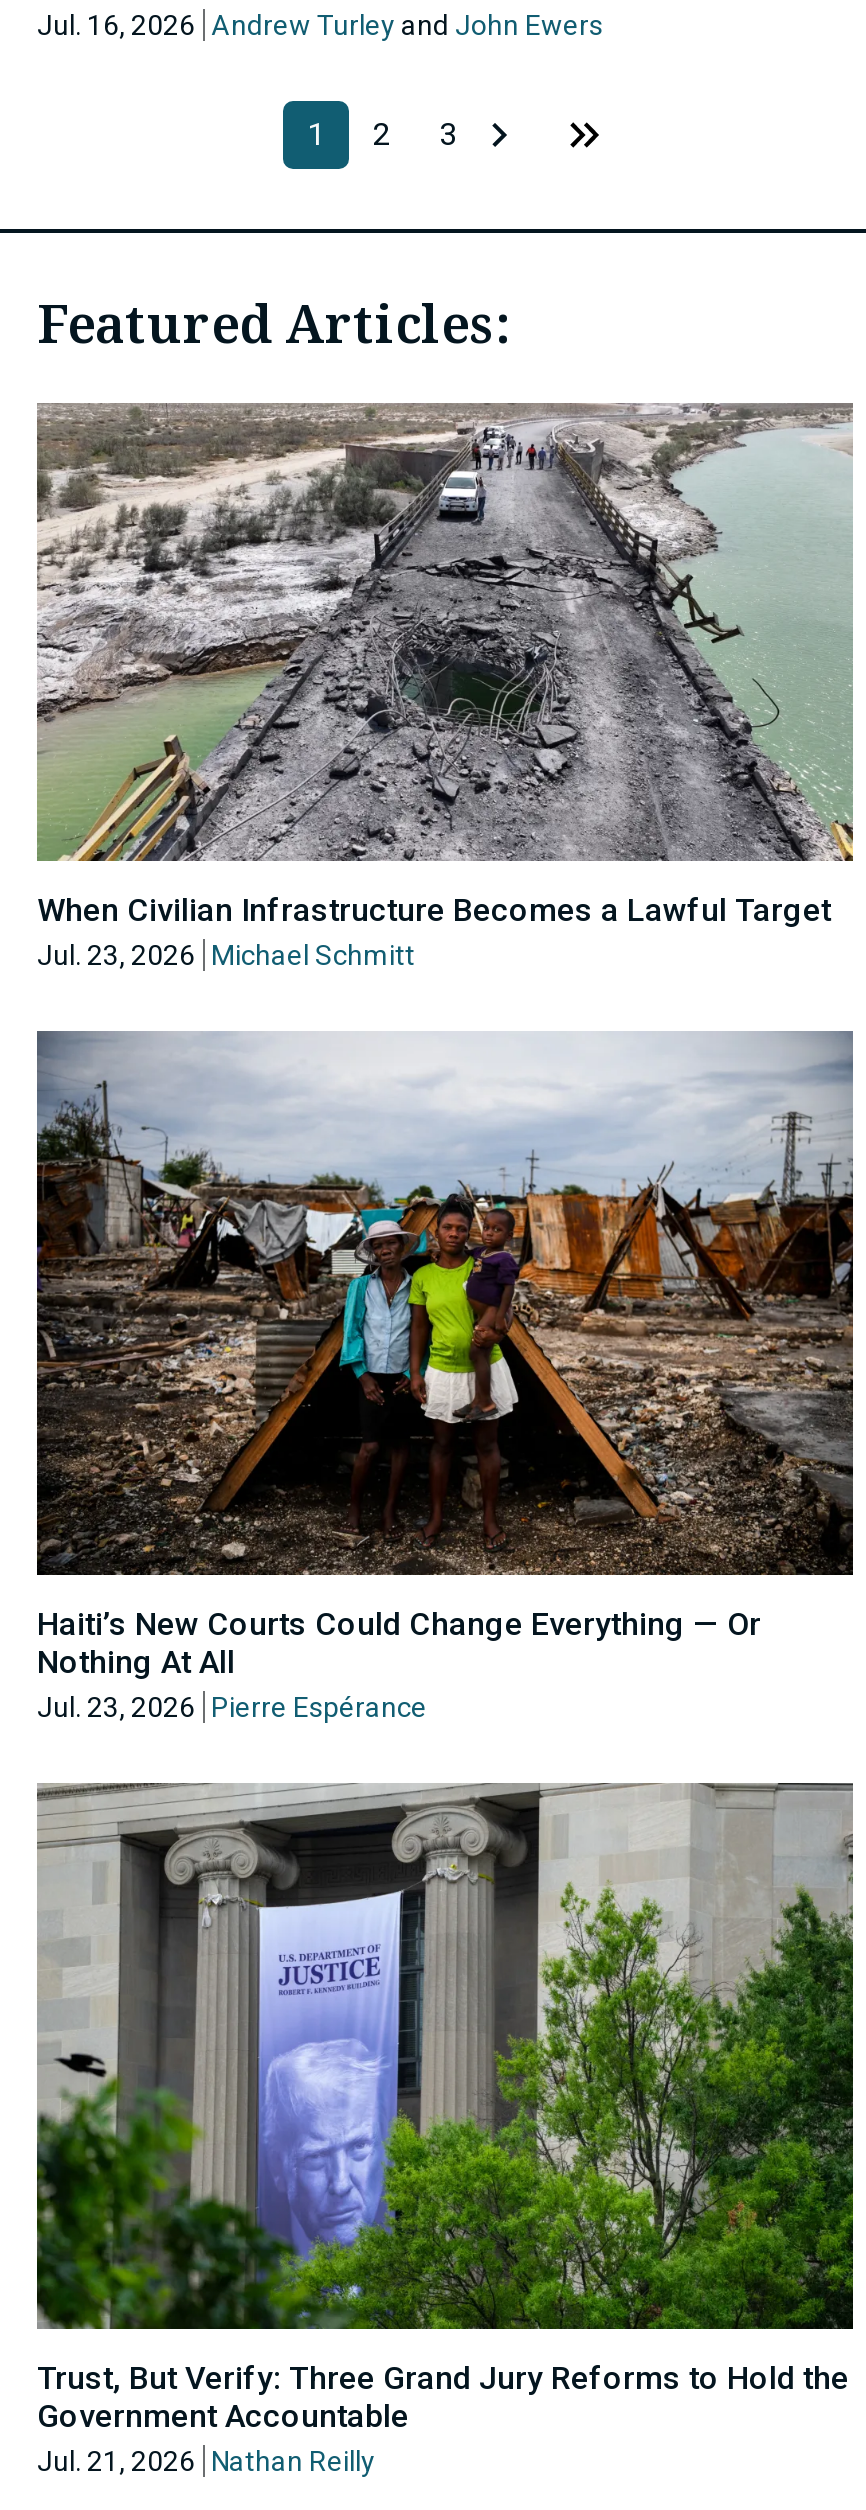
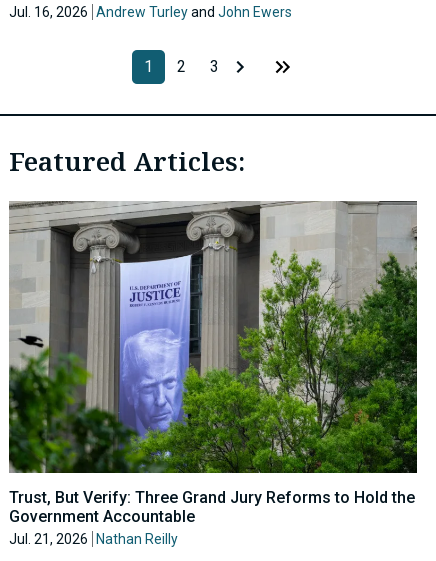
[37,404,855,971] [image] | When Civilian Infrastructure Becomes a Lawful Target | Jul. 23, 2026 Michael Schmitt -> none
[35,1030,855,1723] [image] | Haiti’s New Courts Could Change Everything — Or | Nothing At All | Jul. 23, 2026 Pierre Espérance -> none

